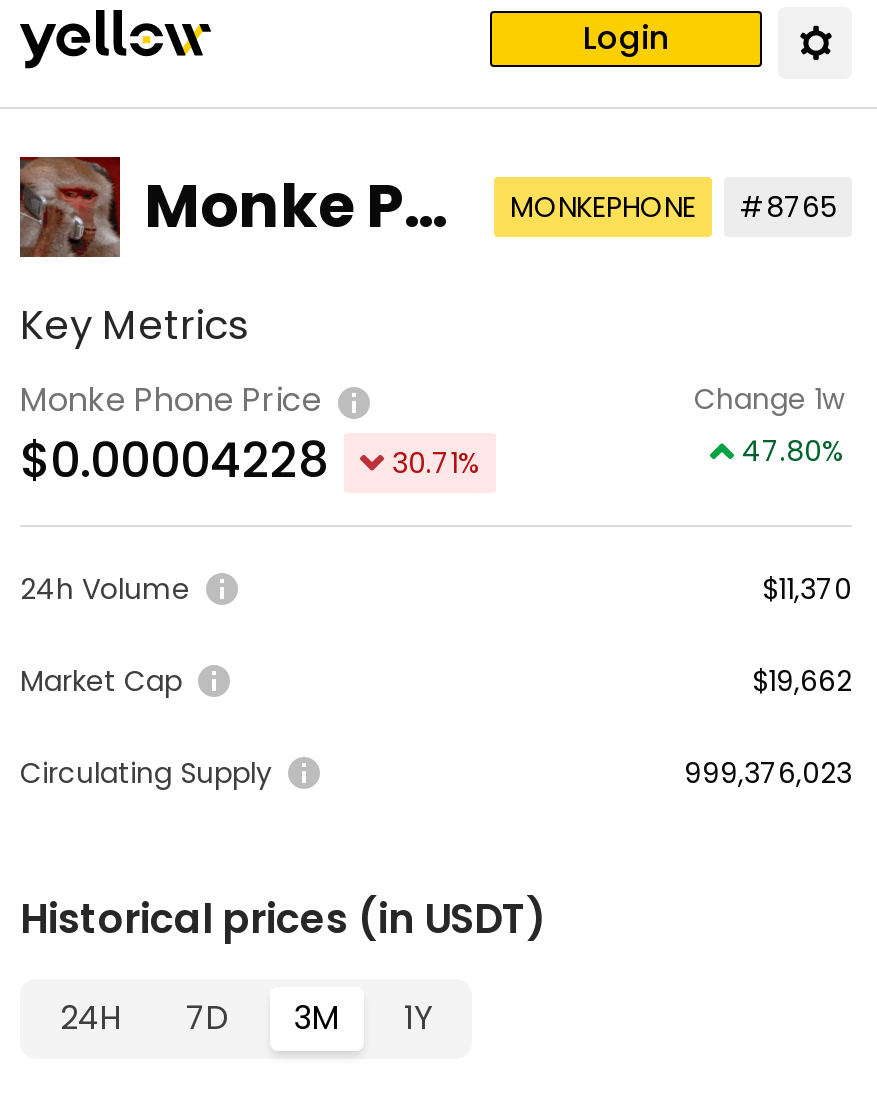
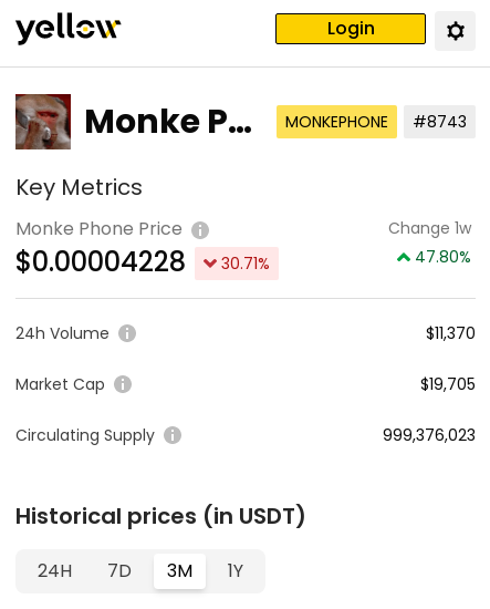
[740,187,836,227] #8765 -> [413,111,467,133] #8743
[752,661,852,701] $19,662 -> [420,373,476,395] $19,705

